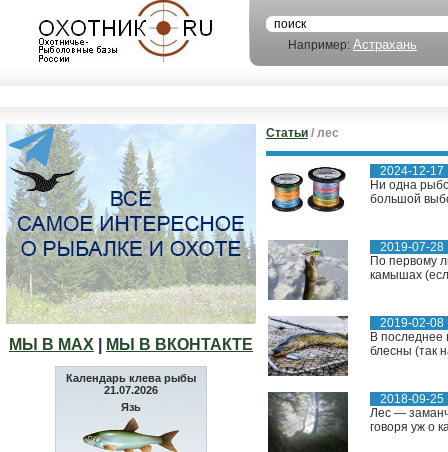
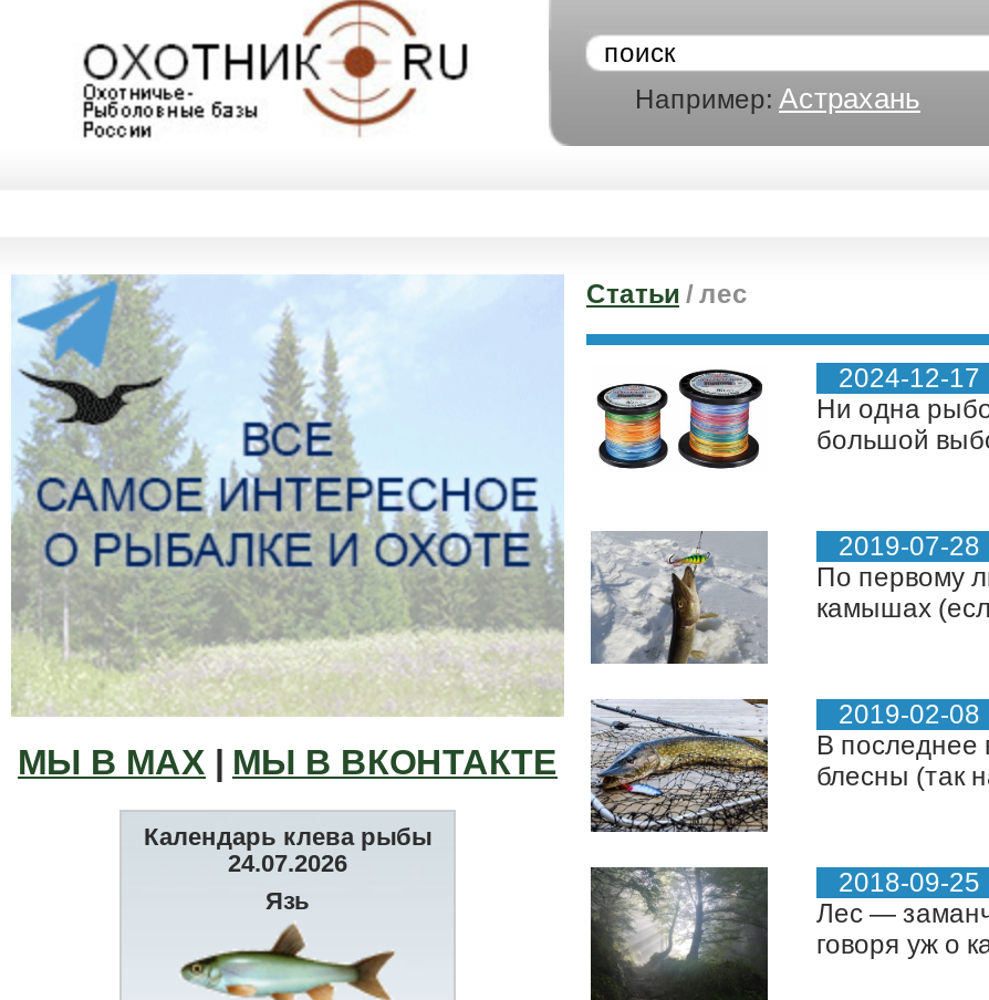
[104,384,158,396] 21.07.2026 -> [228,850,347,876] 24.07.2026

